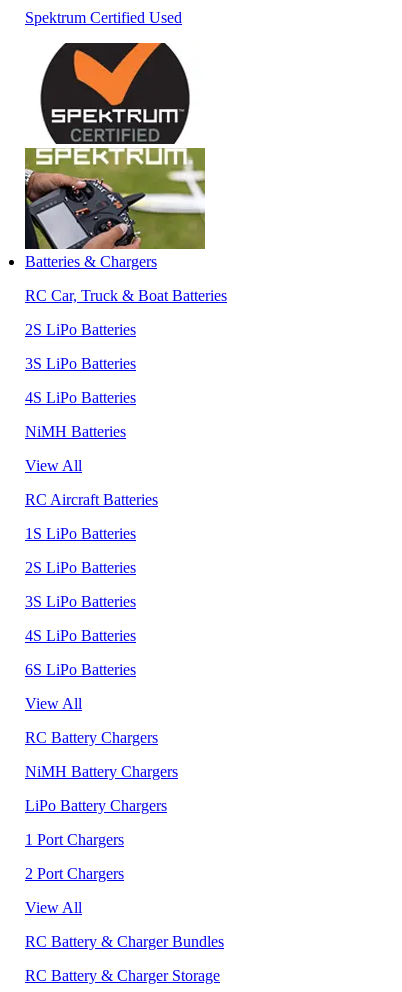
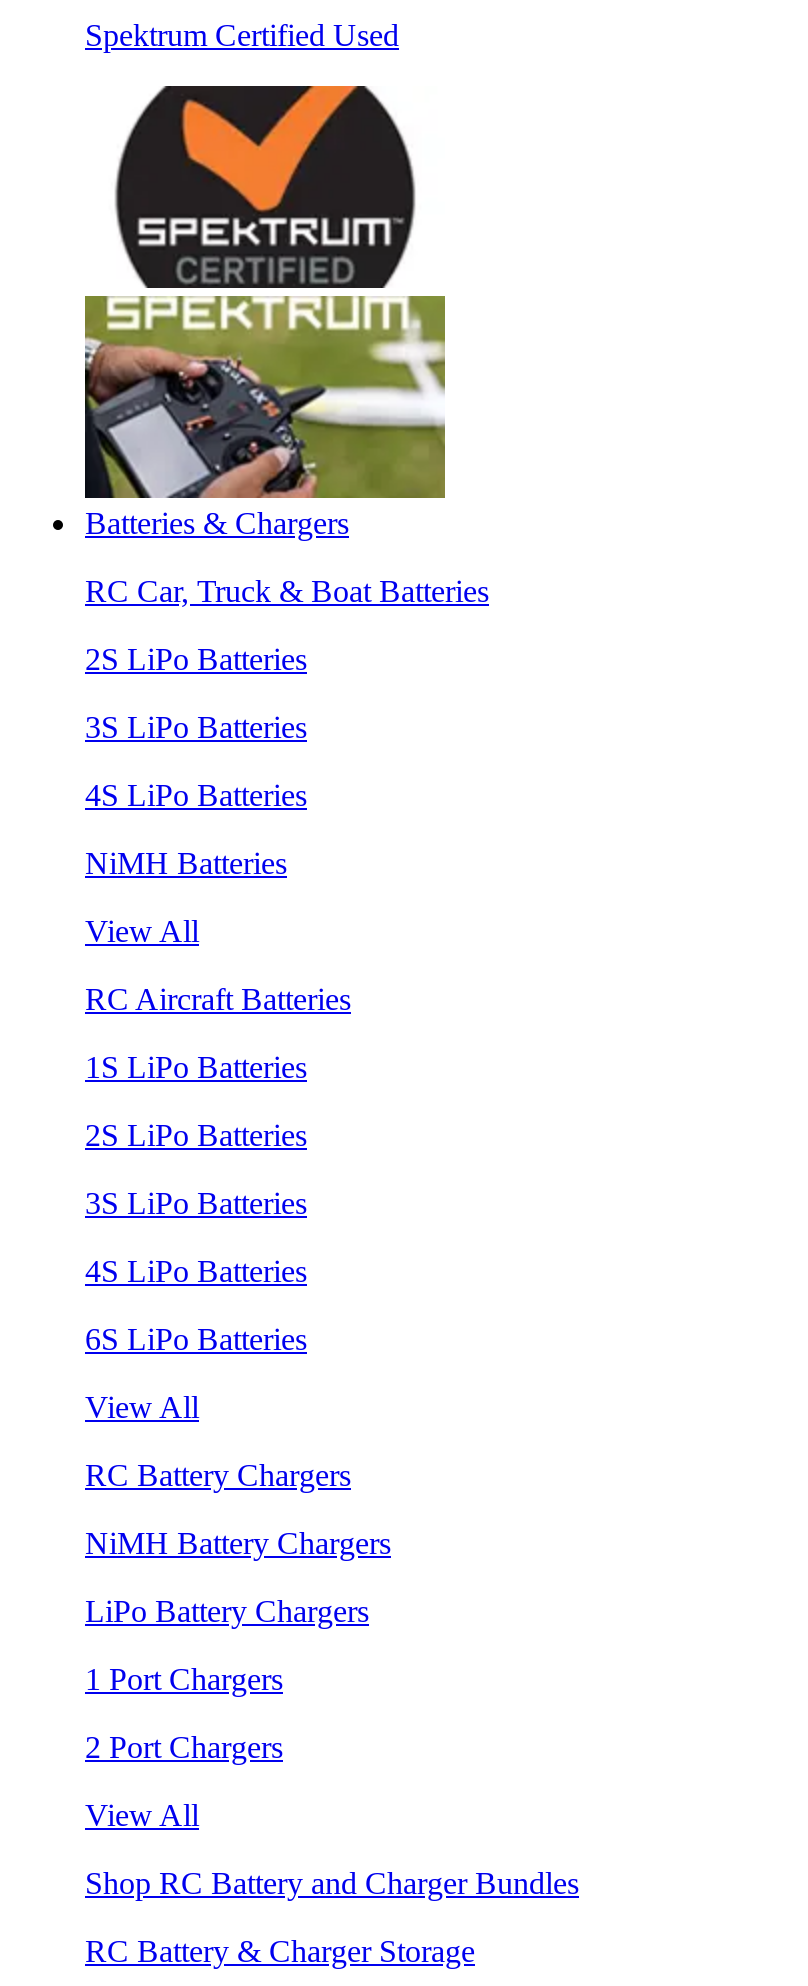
[25,933,224,950] RC Battery & Charger Bundles -> [85,1866,579,1900] Shop RC Battery and Charger Bundles

